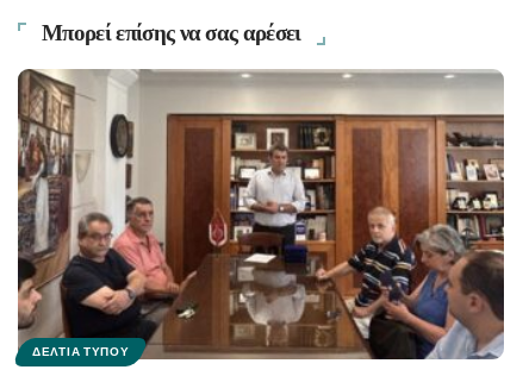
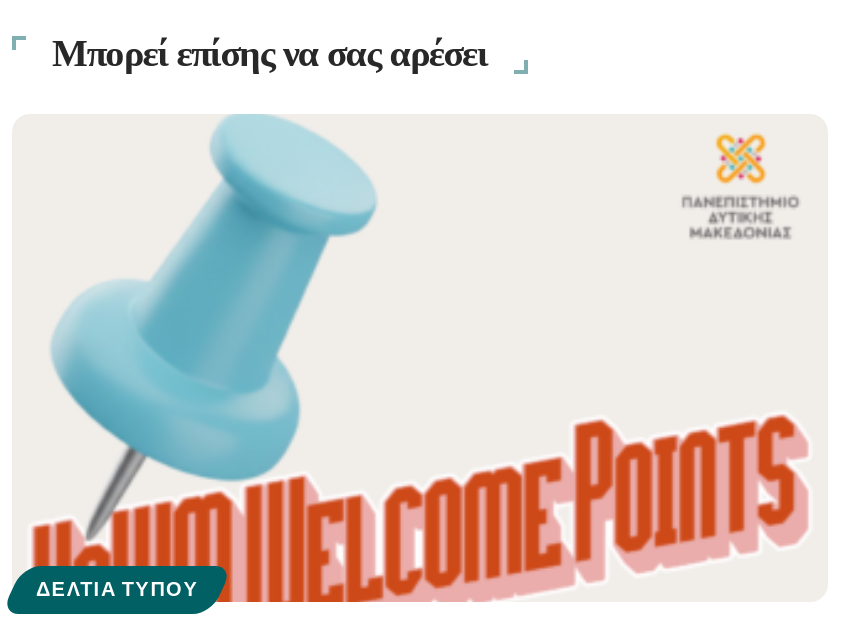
[17,68,505,361] [image] -> [12,114,828,604] [image]

